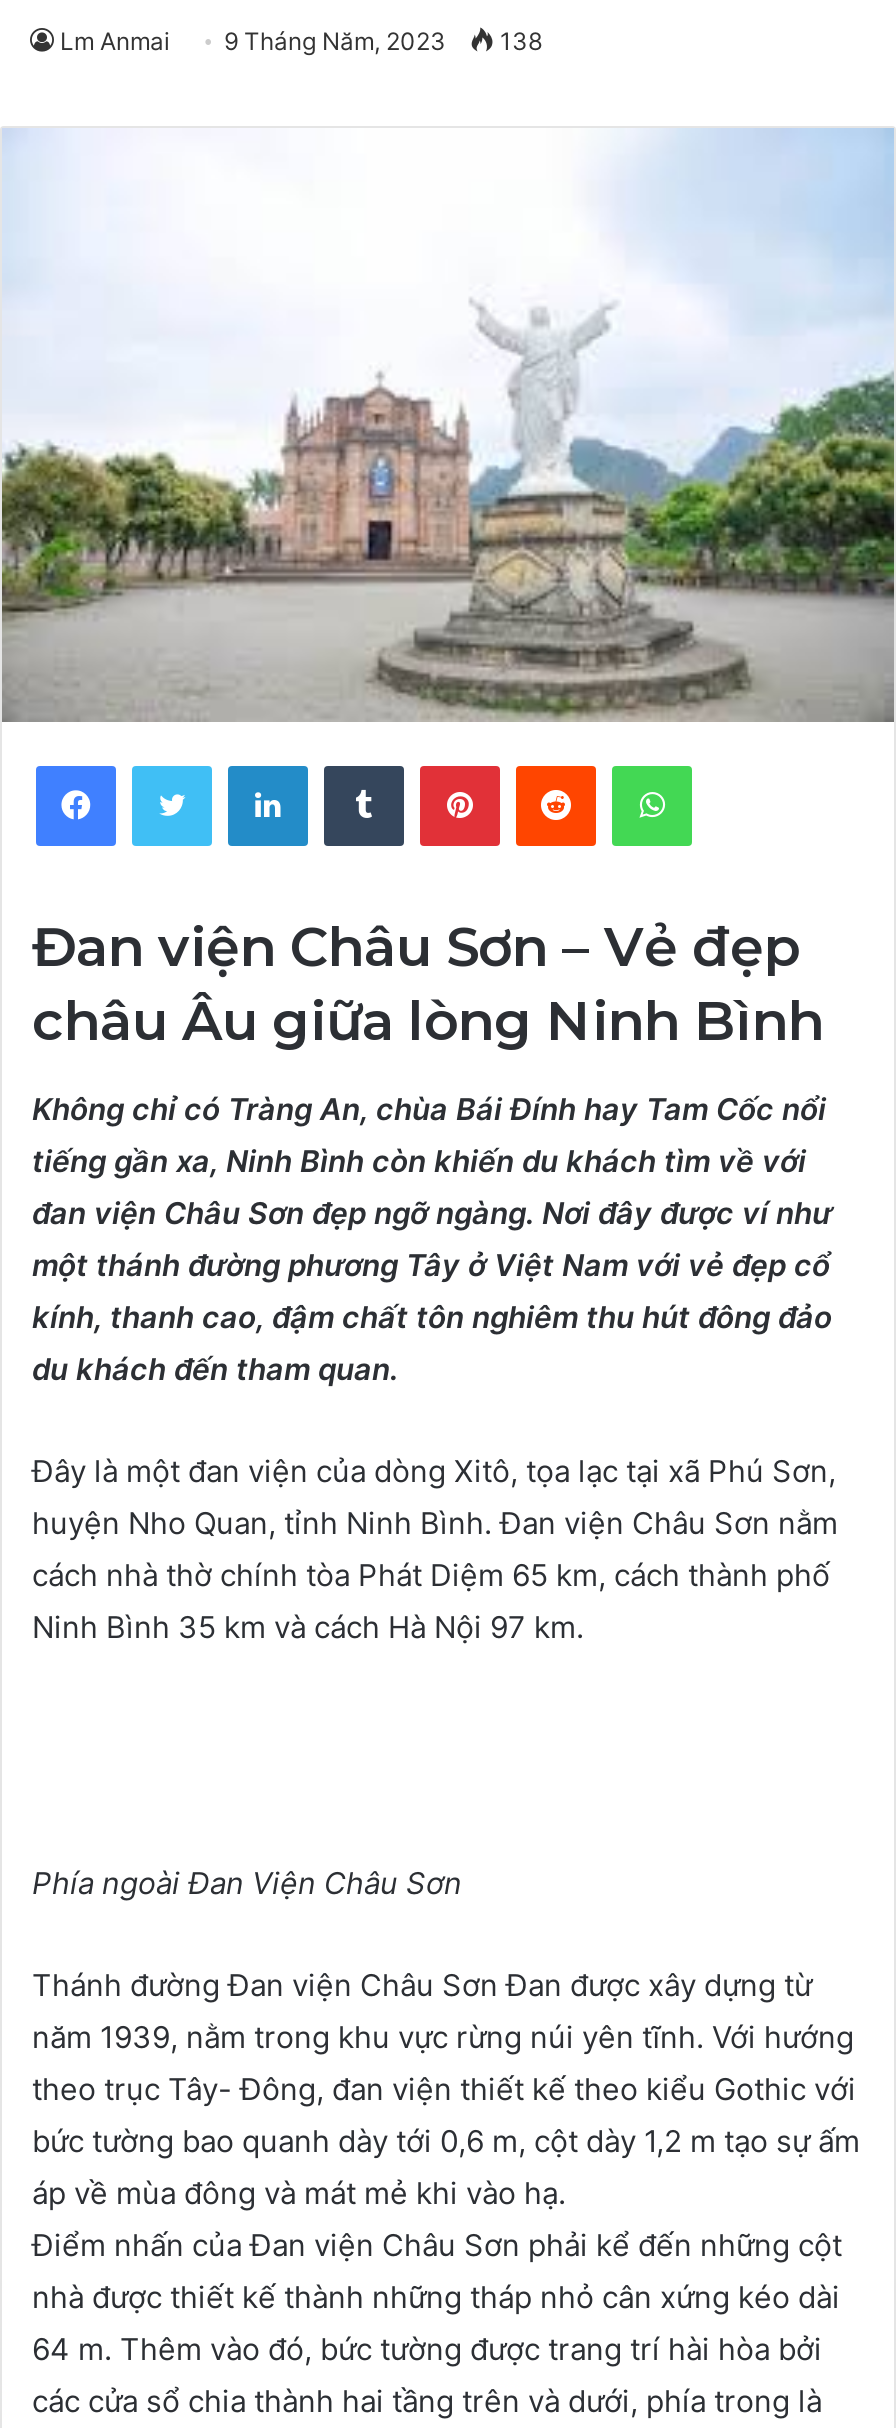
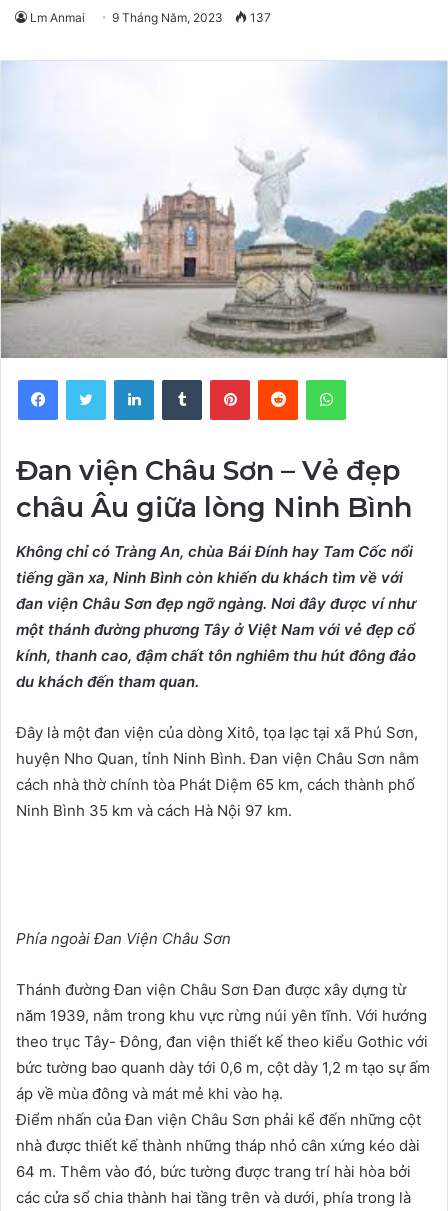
[60,26,542,56] Lm Anmai 9 Tháng Năm, 2023 138 -> [30,10,271,25] Lm Anmai 9 Tháng Năm, 2023 137

